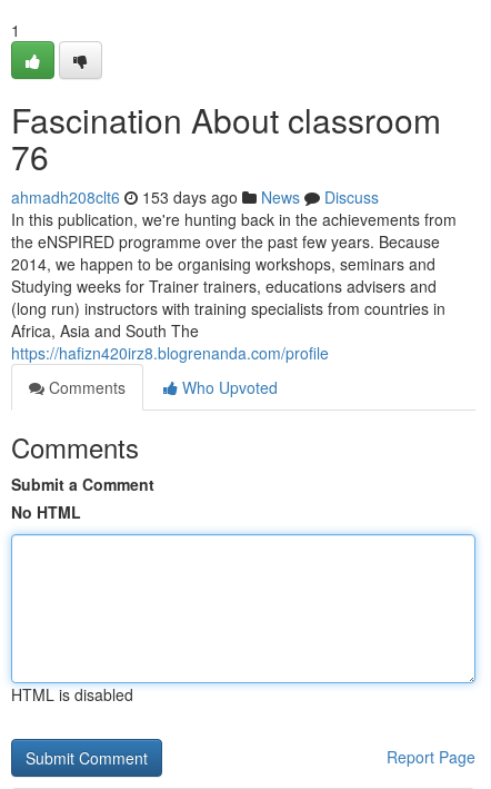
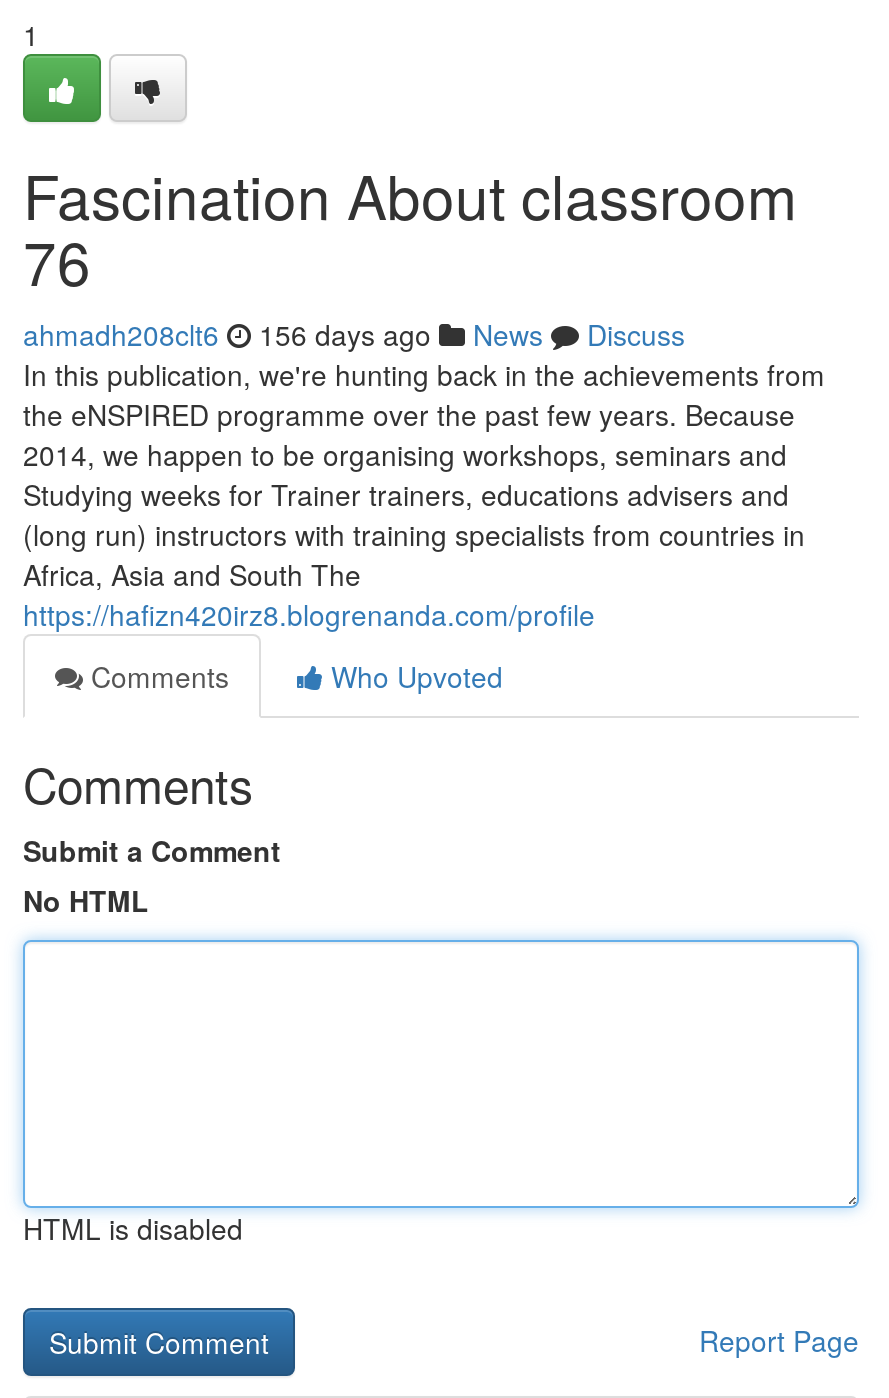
[11,186,379,208] ahmadh208clt6 153 days ago News Discuss -> [23,314,685,354] ahmadh208clt6 156 days ago News Discuss

